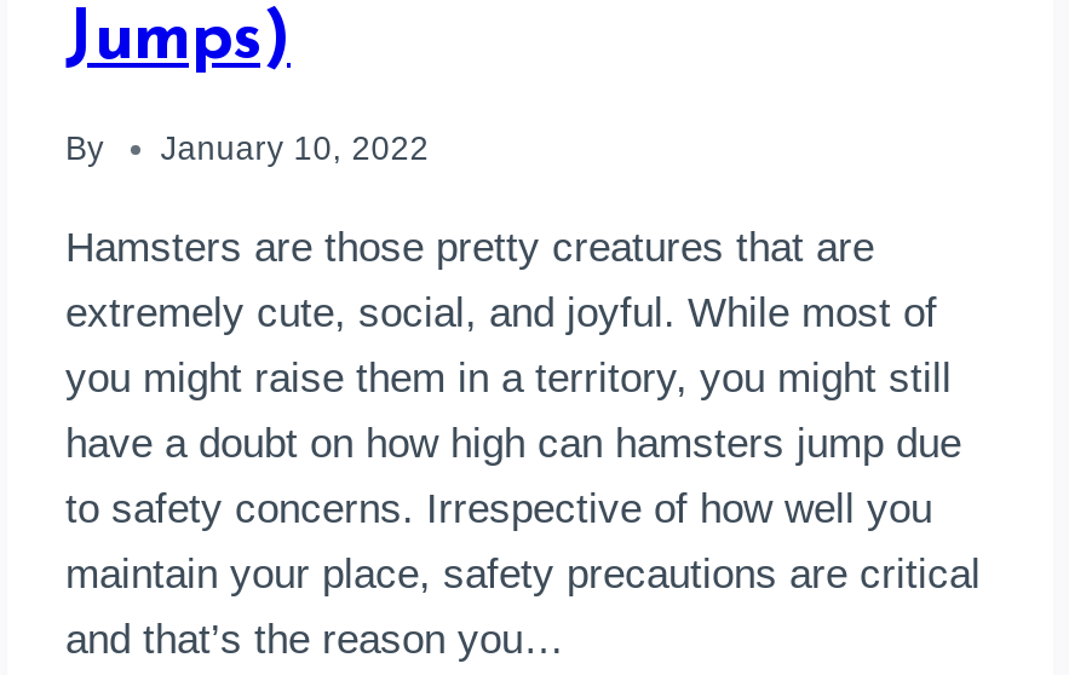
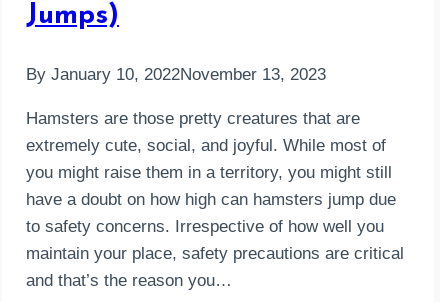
[65,131,429,167] By | January 10, 2022 -> [26,65,326,84] By January 10, 2022November 13, 2023

